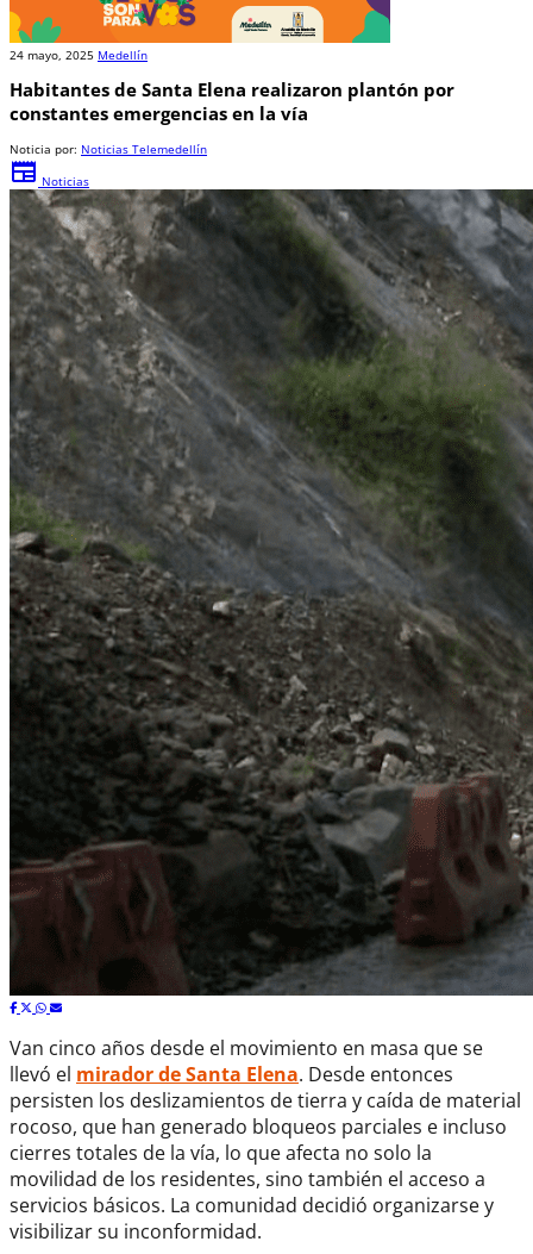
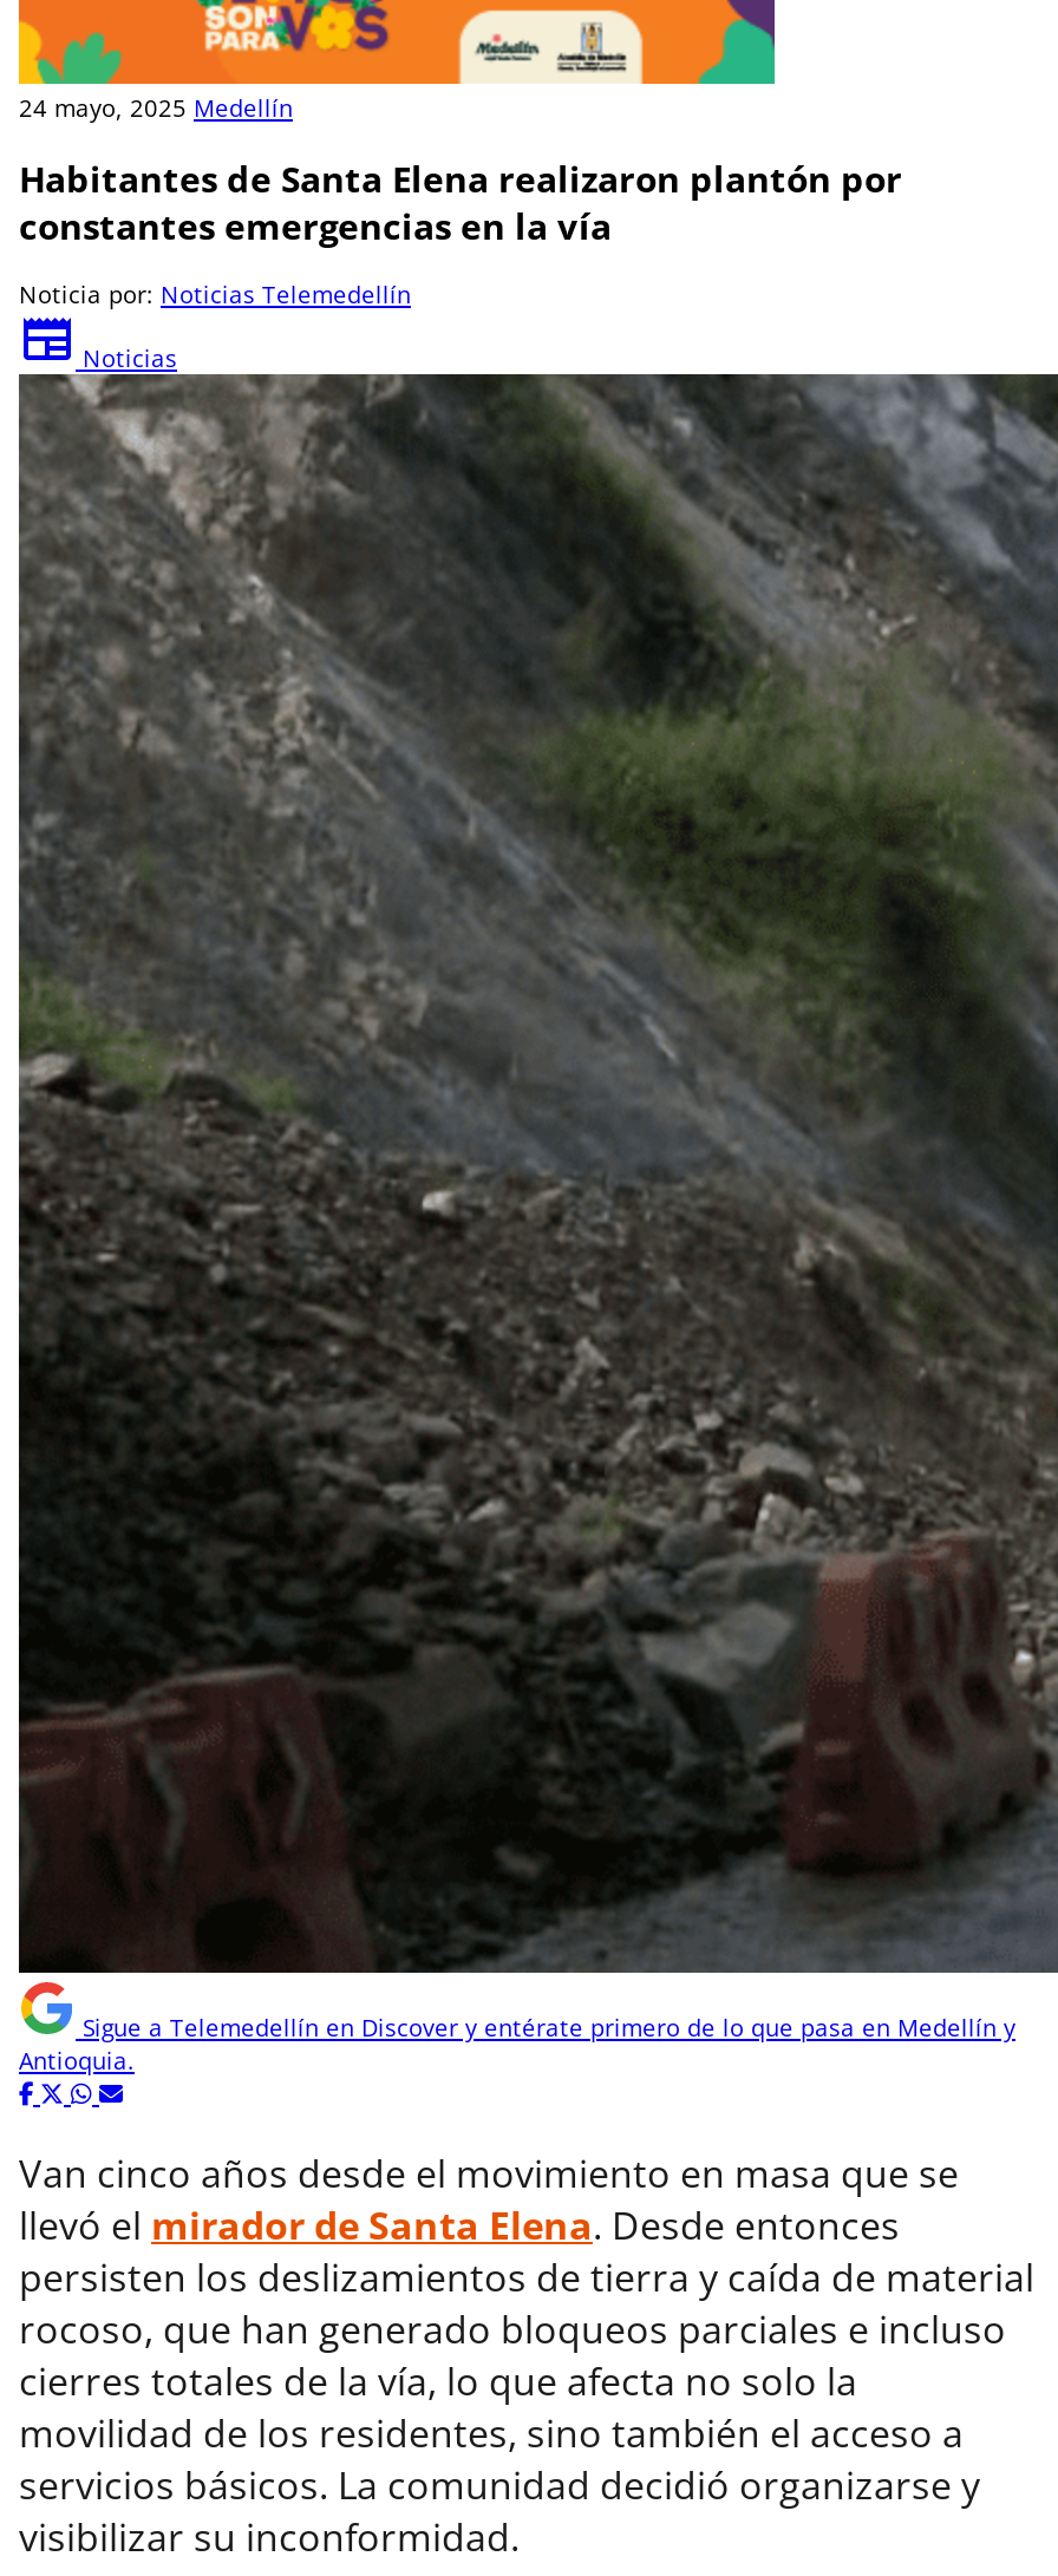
none -> [19,2011,1015,2077] Sigue a Telemedellín en Discover y entérate primero de lo que pasa en Medellín y | Antioquia.

